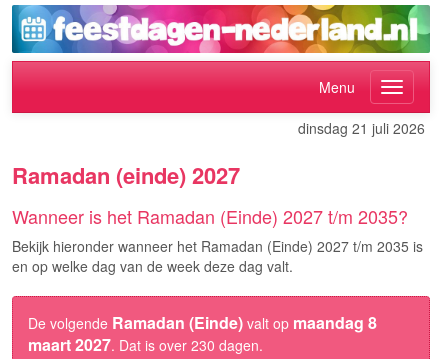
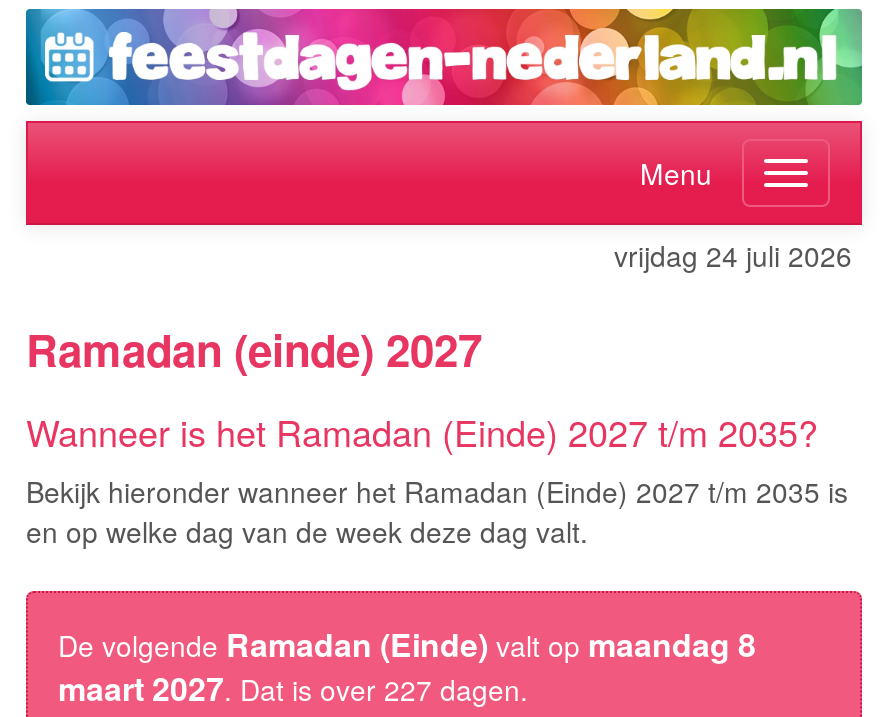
[298,118,425,138] dinsdag 21 juli 2026 -> [614,234,852,274] vrijdag 24 juli 2026
[28,333,263,356] maart 2027. Dat is over 230 dagen. -> [58,664,528,710] maart 2027. Dat is over 227 dagen.

